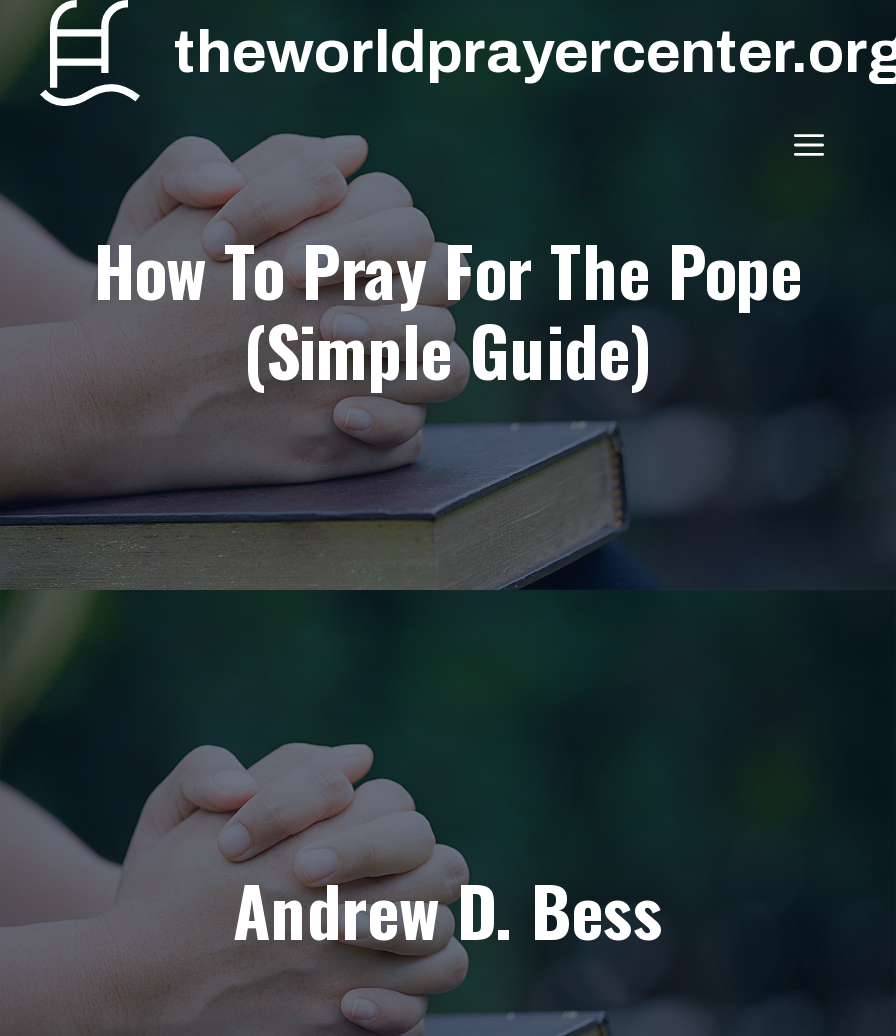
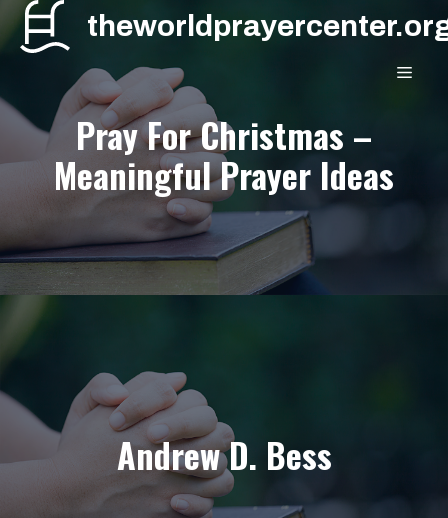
[94,218,802,400] How To Pray For The Pope | (Simple Guide) -> [54,109,394,200] Pray For Christmas – | Meaningful Prayer Ideas

